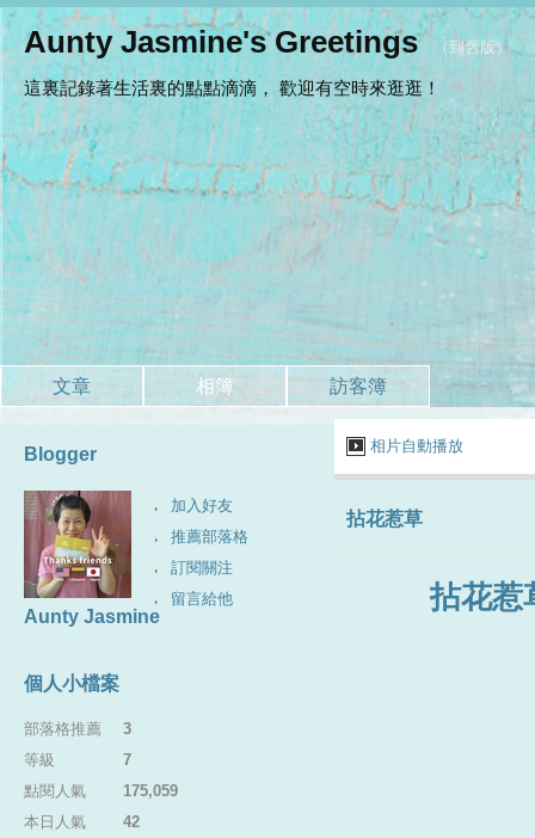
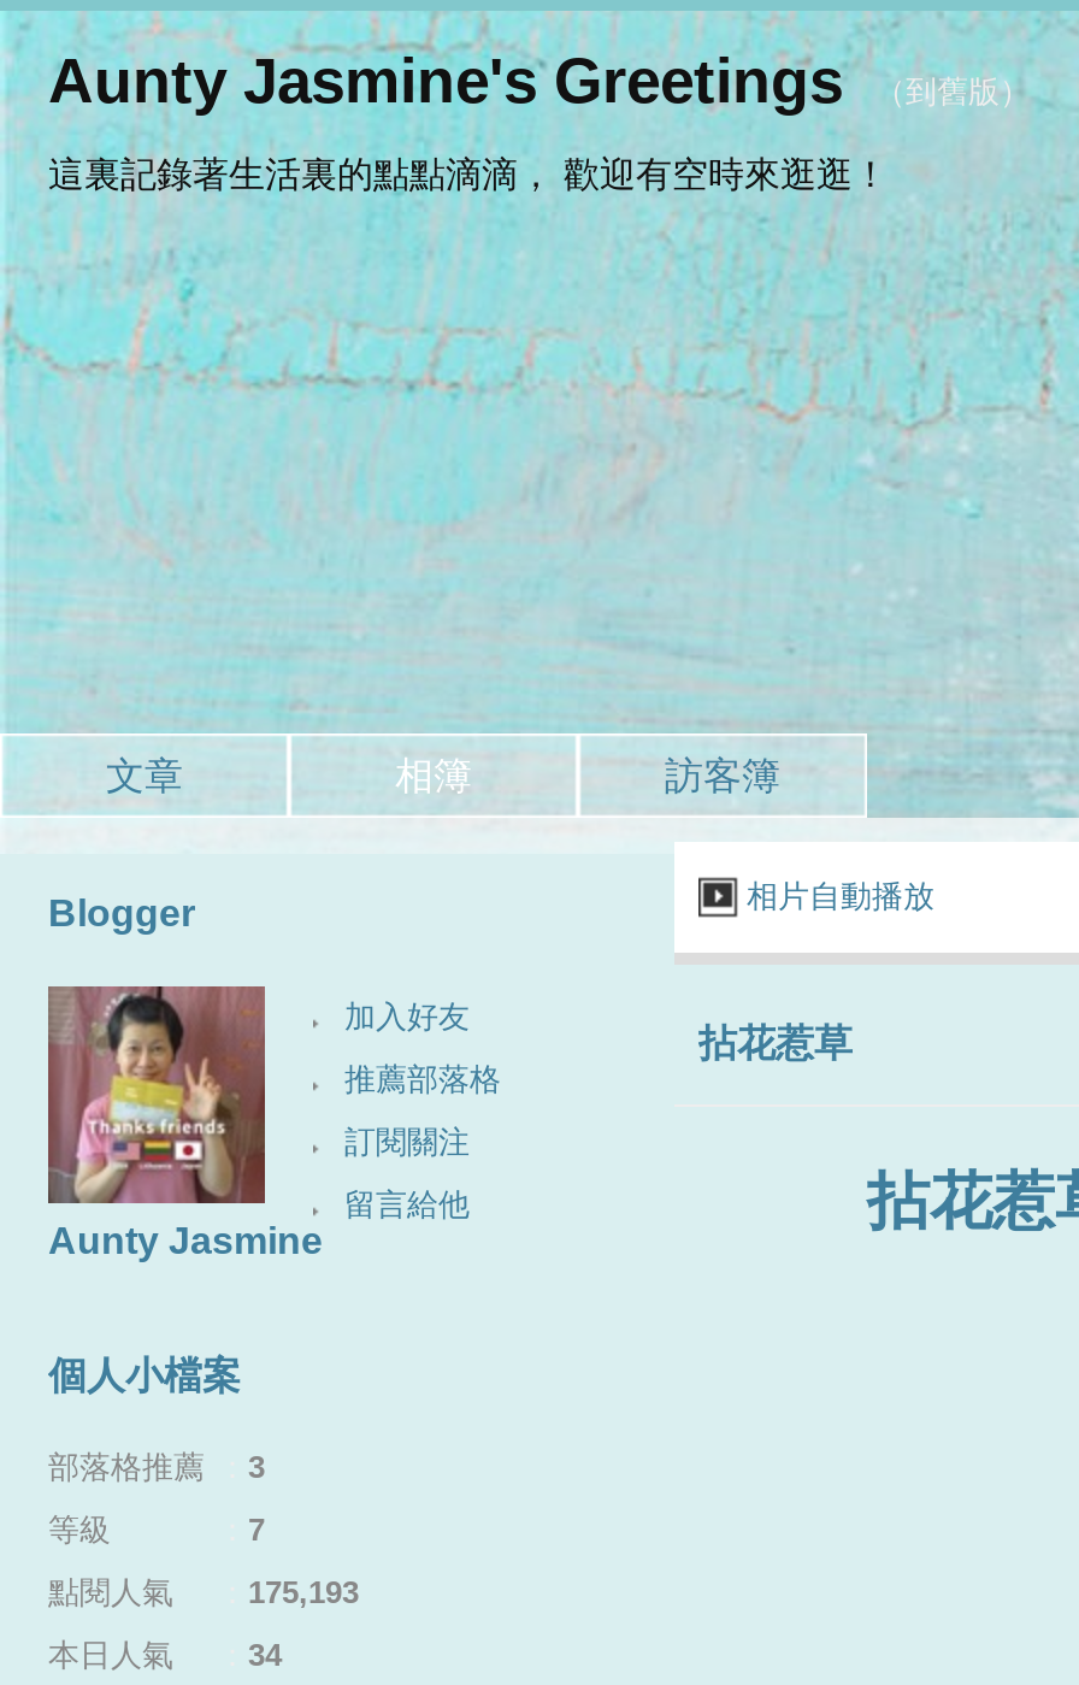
[24,782,178,800] 點閱人氣 ：175,059 -> [48,1574,359,1610] 點閱人氣 ：175,193
[24,813,140,831] 本日人氣 ：42 -> [48,1637,282,1673] 本日人氣 ：34

